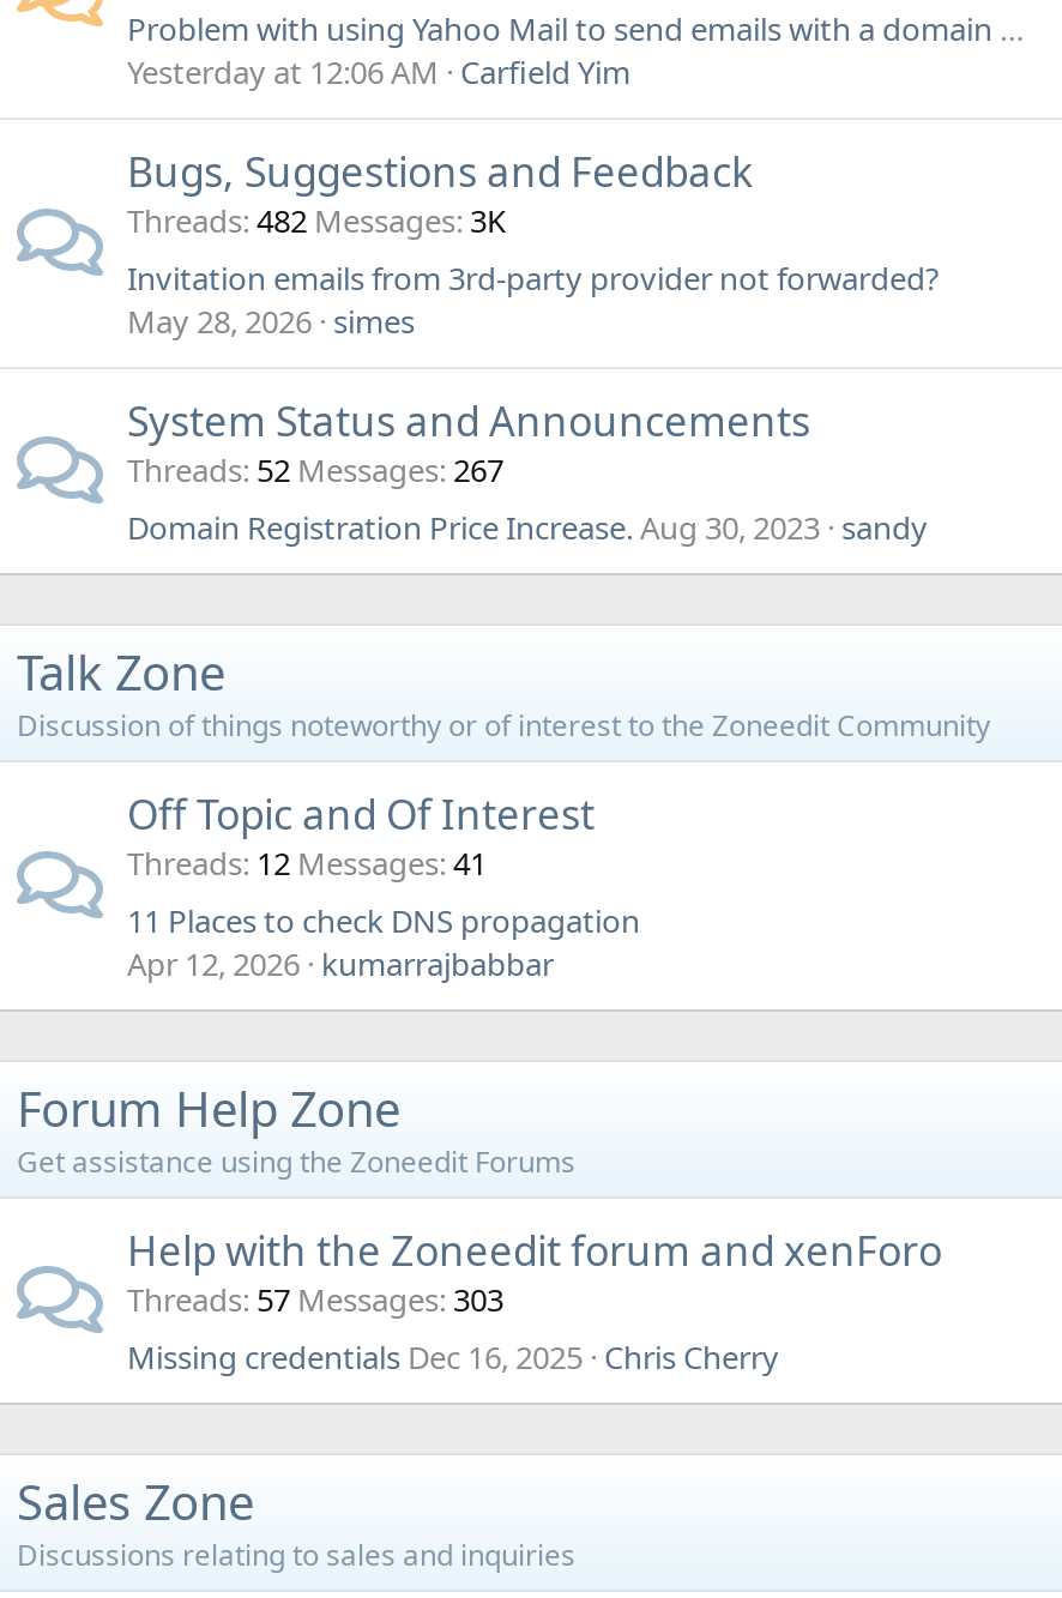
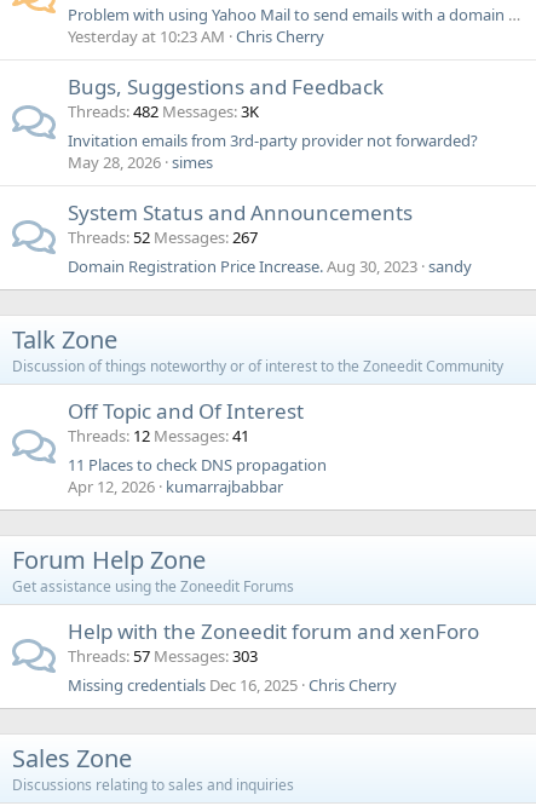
[127,50,630,94] Yesterday at 12:06 AM Carfield Yim -> [68,25,324,47] Yesterday at 10:23 AM Chris Cherry

